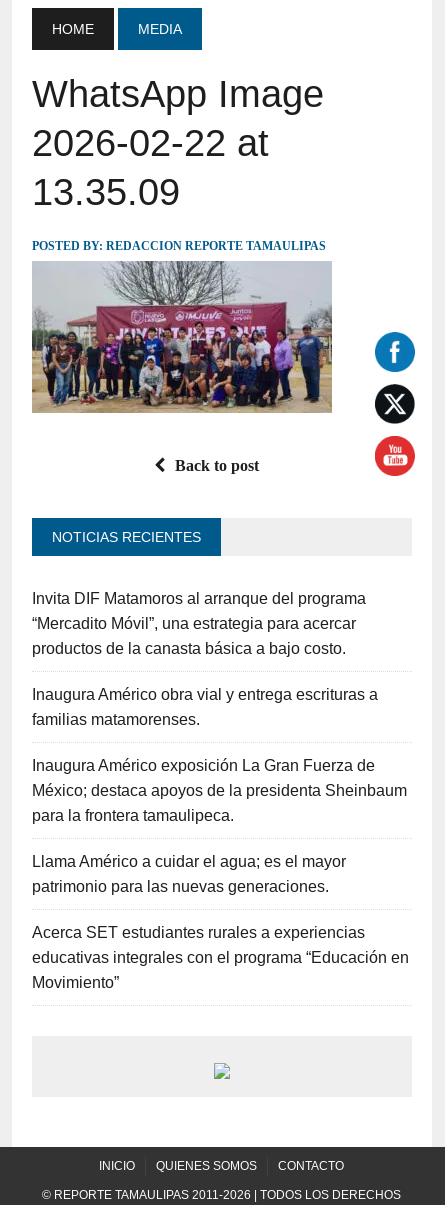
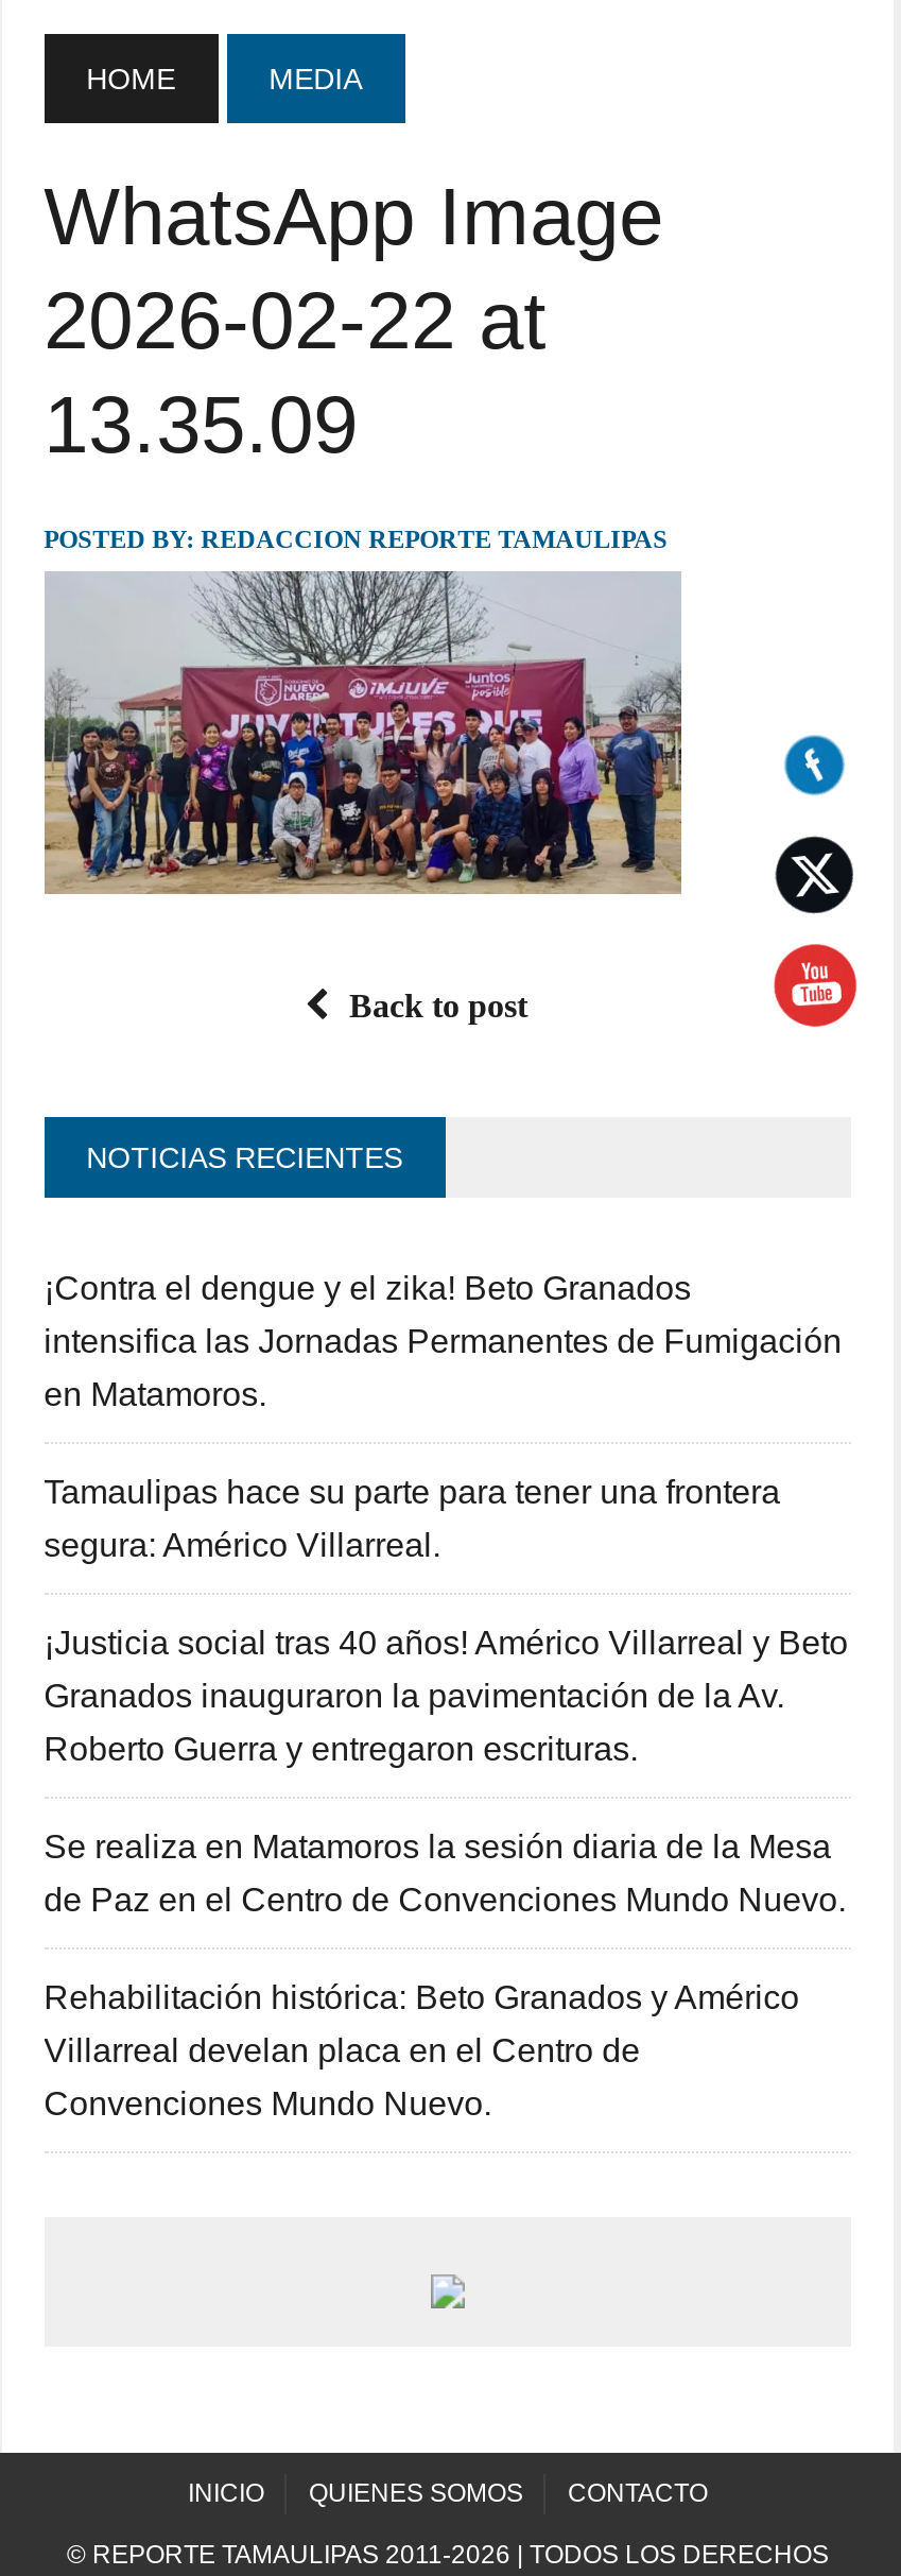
[374,331,416,373] [image] -> [773,722,857,807] [image]
[32,590,366,607] Invita DIF Matamoros al arranque del programa -> [44,1270,691,1306] ¡Contra el dengue y el zika! Beto Granados
[32,615,356,632] “Mercadito Móvil”, una estrategia para acercar -> [44,1323,842,1359] intensifica las Jornadas Permanentes de Fumigación
[32,640,346,657] productos de la canasta básica a bajo costo. -> [44,1376,267,1412] en Matamoros.
[32,686,378,703] Inaugura Américo obra vial y entrega escrituras a -> [44,1473,780,1509] Tamaulipas hace su parte para tener una frontera
[32,711,200,728] familias matamorenses. -> [44,1526,441,1563] segura: Américo Villarreal.
[32,757,375,774] Inaugura Américo exposición La Gran Fuerza de -> [44,1624,848,1660] ¡Justicia social tras 40 años! Américo Villarreal y Beto
[32,782,407,799] México; destaca apoyos de la presidenta Sheinbaum -> [44,1677,784,1713] Granados inauguraron la pavimentación de la Av.
[32,807,234,824] para la frontera tamaulipeca. -> [44,1730,638,1766] Roberto Guerra y entregaron escrituras.
[32,853,346,870] Llama Américo a cuidar el agua; es el mayor -> [44,1828,831,1864] Se realiza en Matamoros la sesión diaria de la Mesa
[32,878,329,895] patrimonio para las nuevas generaciones. -> [44,1881,846,1917] de Paz en el Centro de Convenciones Mundo Nuevo.
[32,924,365,941] Acerca SET estudiantes rurales a experiencias -> [44,1979,799,2015] Rehabilitación histórica: Beto Granados y Américo
[32,949,409,966] educativas integrales con el programa “Educación en -> [44,2032,640,2068] Villarreal develan placa en el Centro de
[32,974,119,991] Movimiento” -> [44,2085,492,2121] Convenciones Mundo Nuevo.

